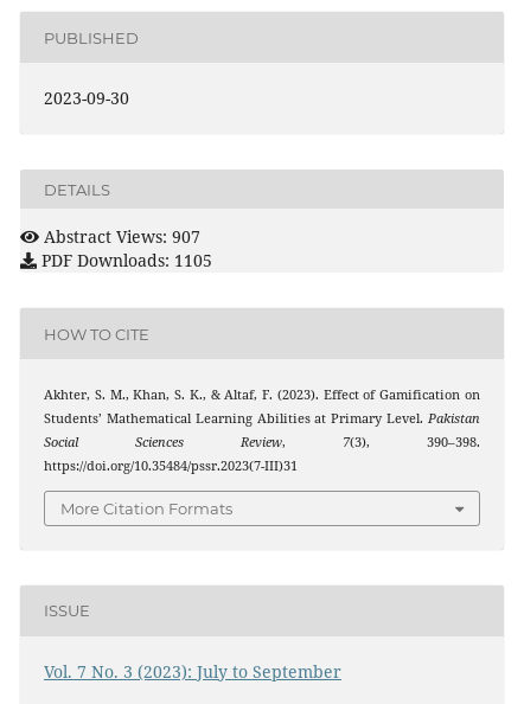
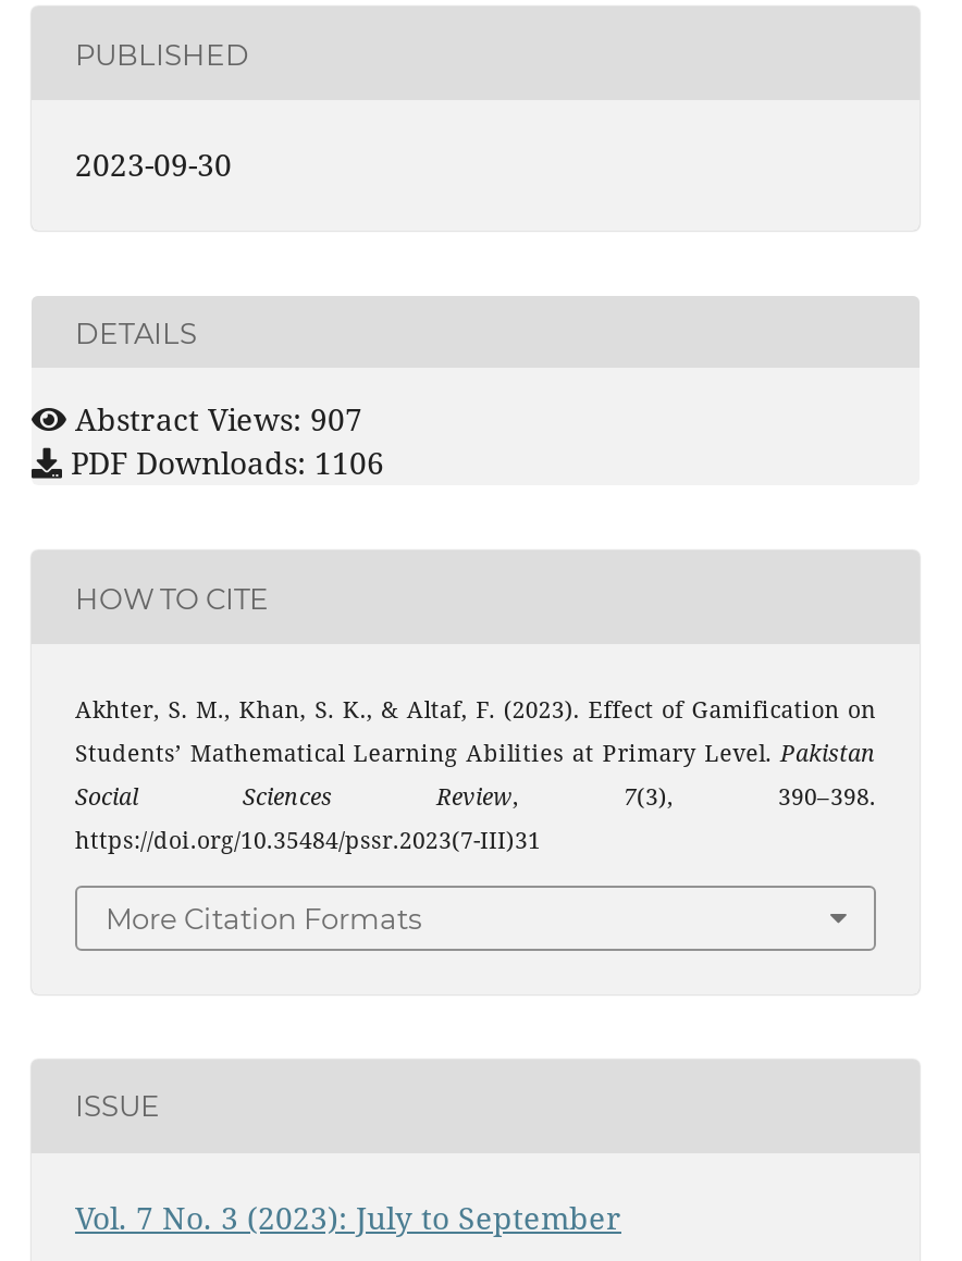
[37,249,212,272] PDF Downloads: 1105 -> [62,442,384,484] PDF Downloads: 1106

